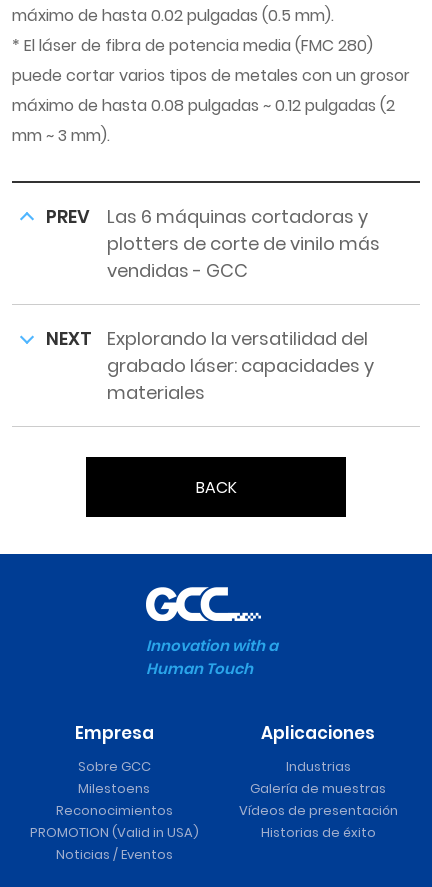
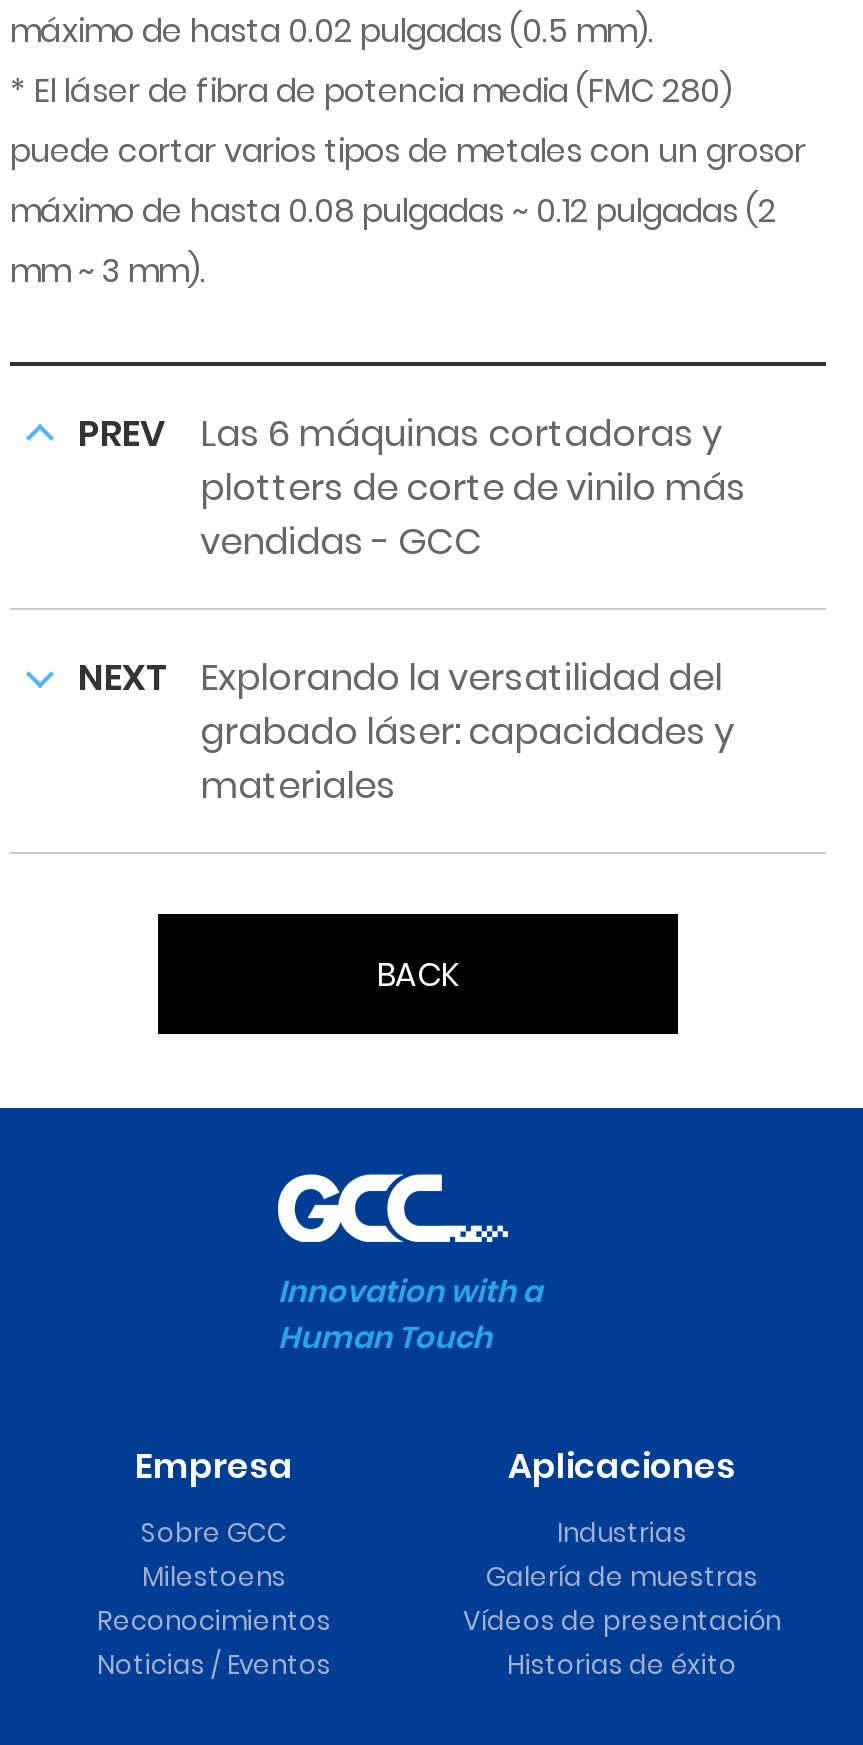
[29,823,198,842] PROMOTION (Valid in USA) -> none

